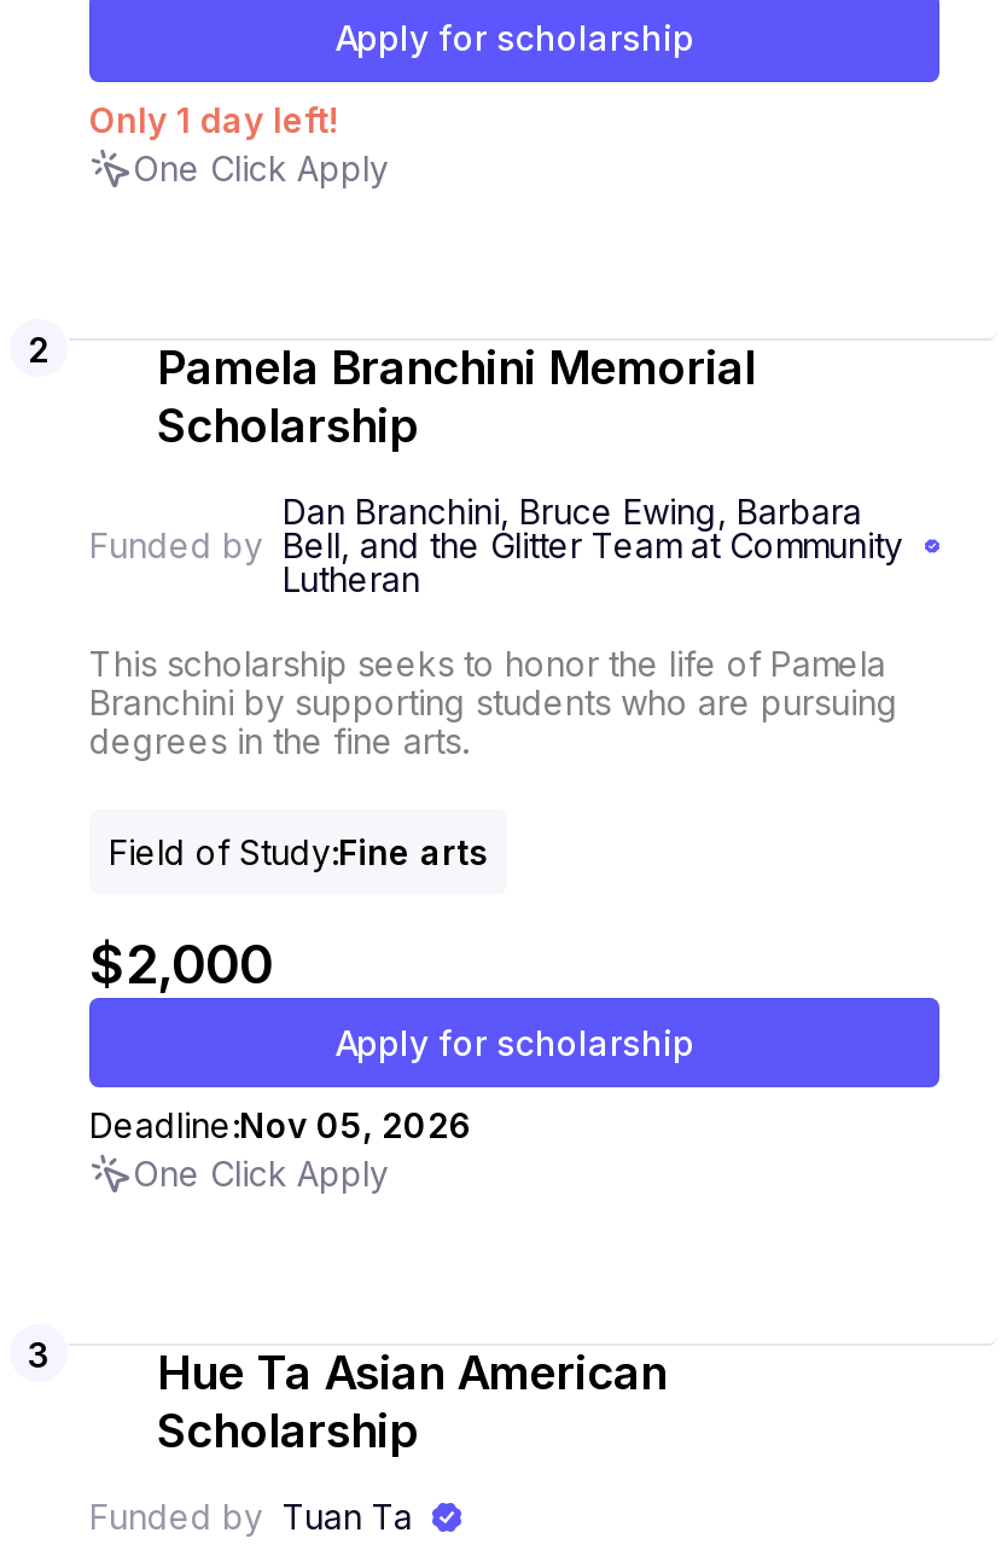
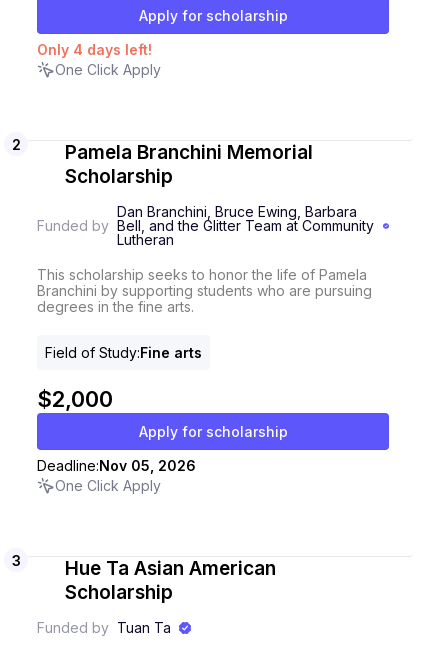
[89,99,338,140] Only 1 day left! -> [37,41,152,58] Only 4 days left!

